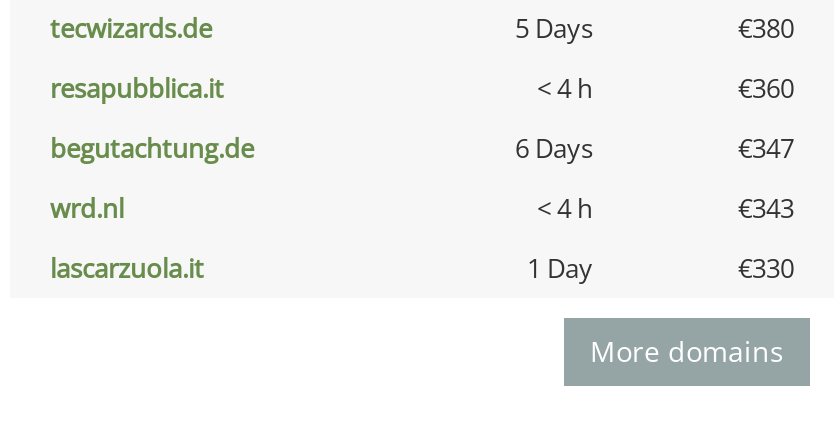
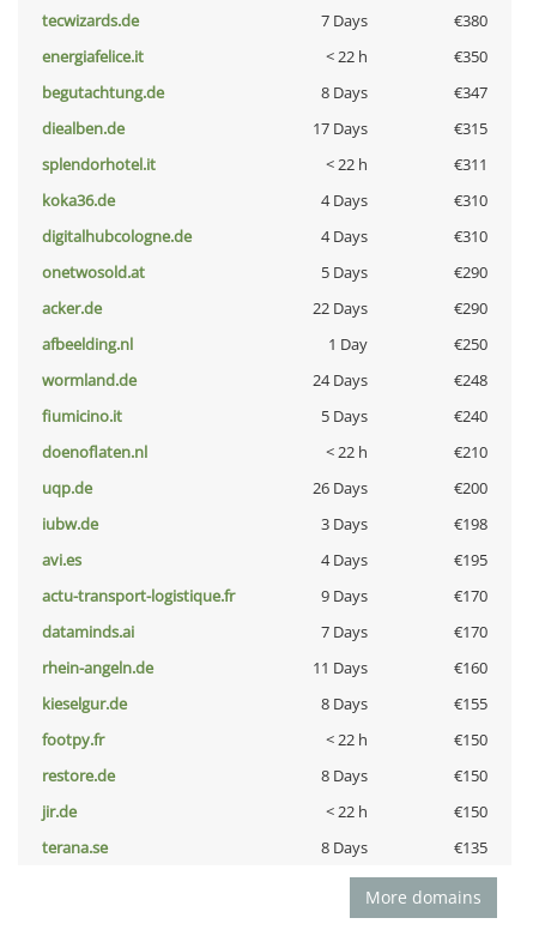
[515,9,593,45] 5 Days -> [320,9,367,31] 7 Days
[50,69,794,105] resapubblica.it | < 4 h | €360 -> [42,45,487,67] energiafelice.it | < 22 h | €350
[515,129,593,165] 6 Days -> [320,81,367,102] 8 Days
[50,189,794,285] wrd.nl | < 4 h | €343 | lascarzuola.it -> [42,117,487,354] diealben.de | 17 Days | €315 | splendorhotel.it | < 22 h | €311 | koka36.de | 4 Days | €310 | digitalhubcologne.de | 4 Days | €310 | onetwosold.at | 5 Days | €290 | acker.de | 22 Days | €290 | afbeelding.nl
[738,249,794,285] €330 -> [42,333,487,858] €250 | wormland.de | 24 Days | €248 | fiumicino.it | 5 Days | €240 | doenoflaten.nl | < 22 h | €210 | uqp.de | 26 Days | €200 | iubw.de | 3 Days | €198 | avi.es | 4 Days | €195 | actu-transport-logistique.fr | 9 Days | €170 | dataminds.ai | 7 Days | €170 | rhein-angeln.de | 11 Days | €160 | kieselgur.de | 8 Days | €155 | footpy.fr | < 22 h | €150 | restore.de | 8 Days | €150 | jir.de | < 22 h | €150 | terana.se | 8 Days | €135

